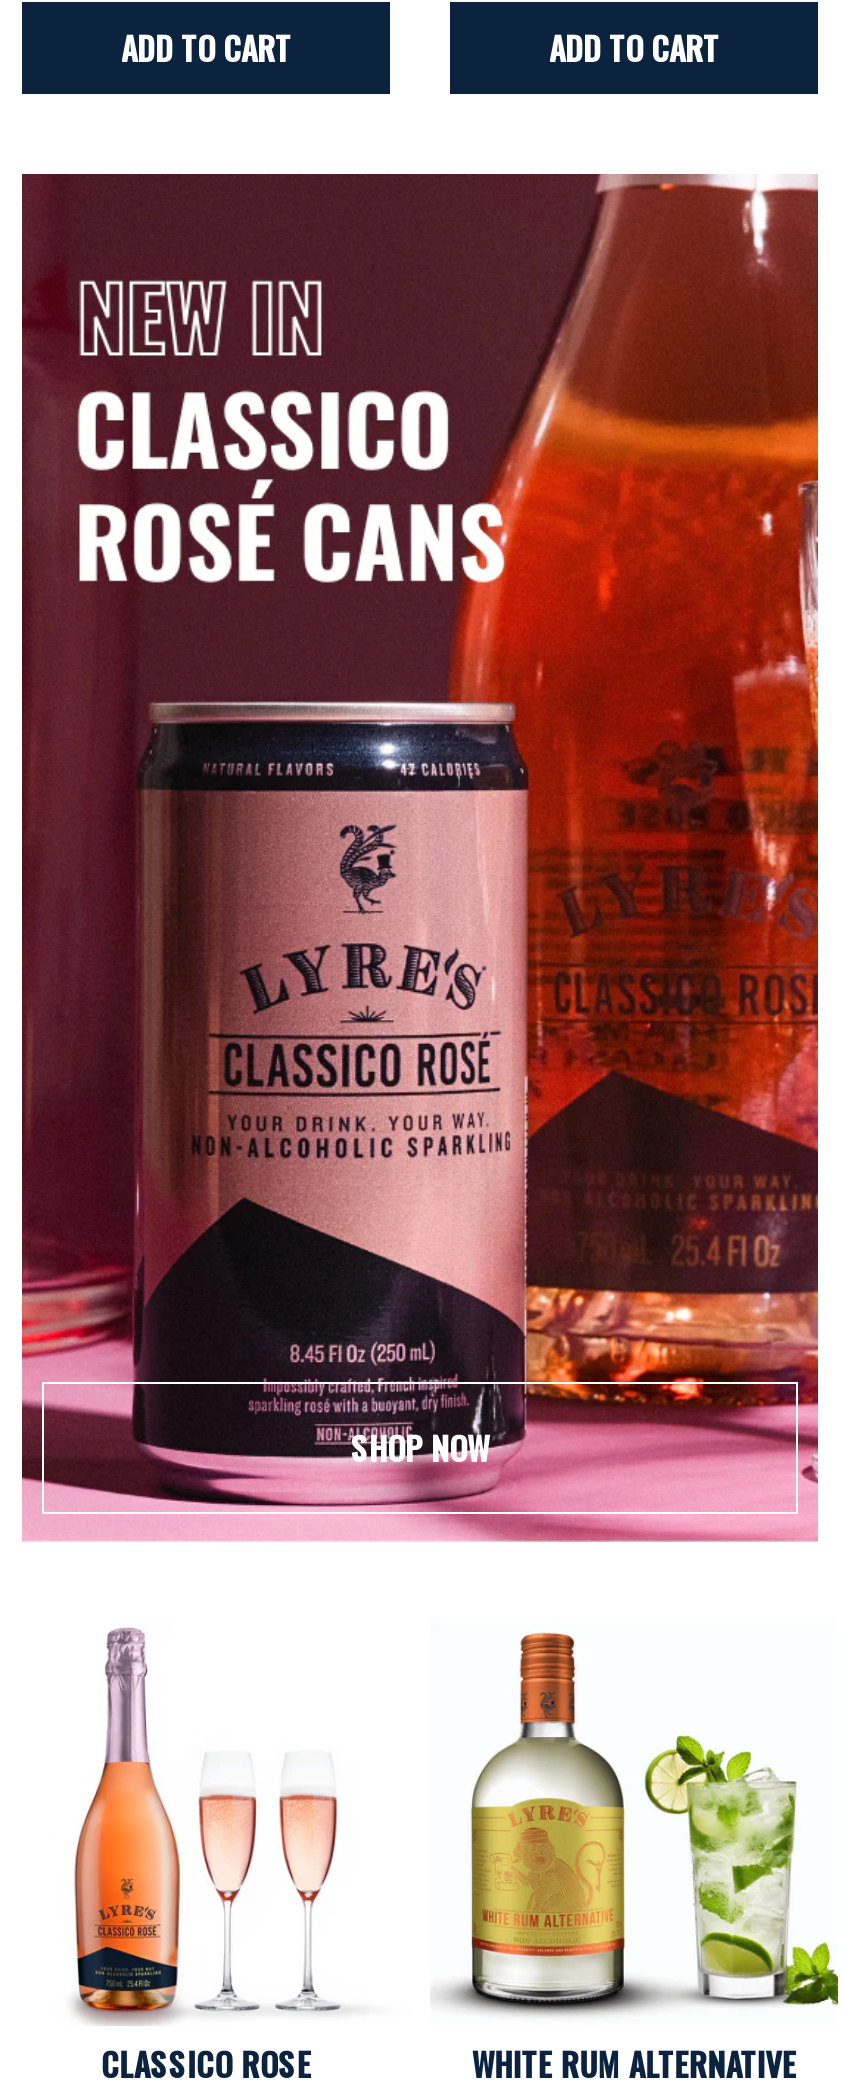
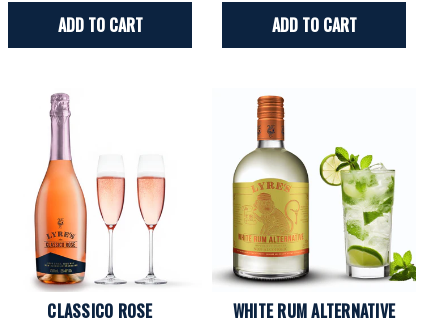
[20,172,820,1542] [image] | SHOP NOW -> none

